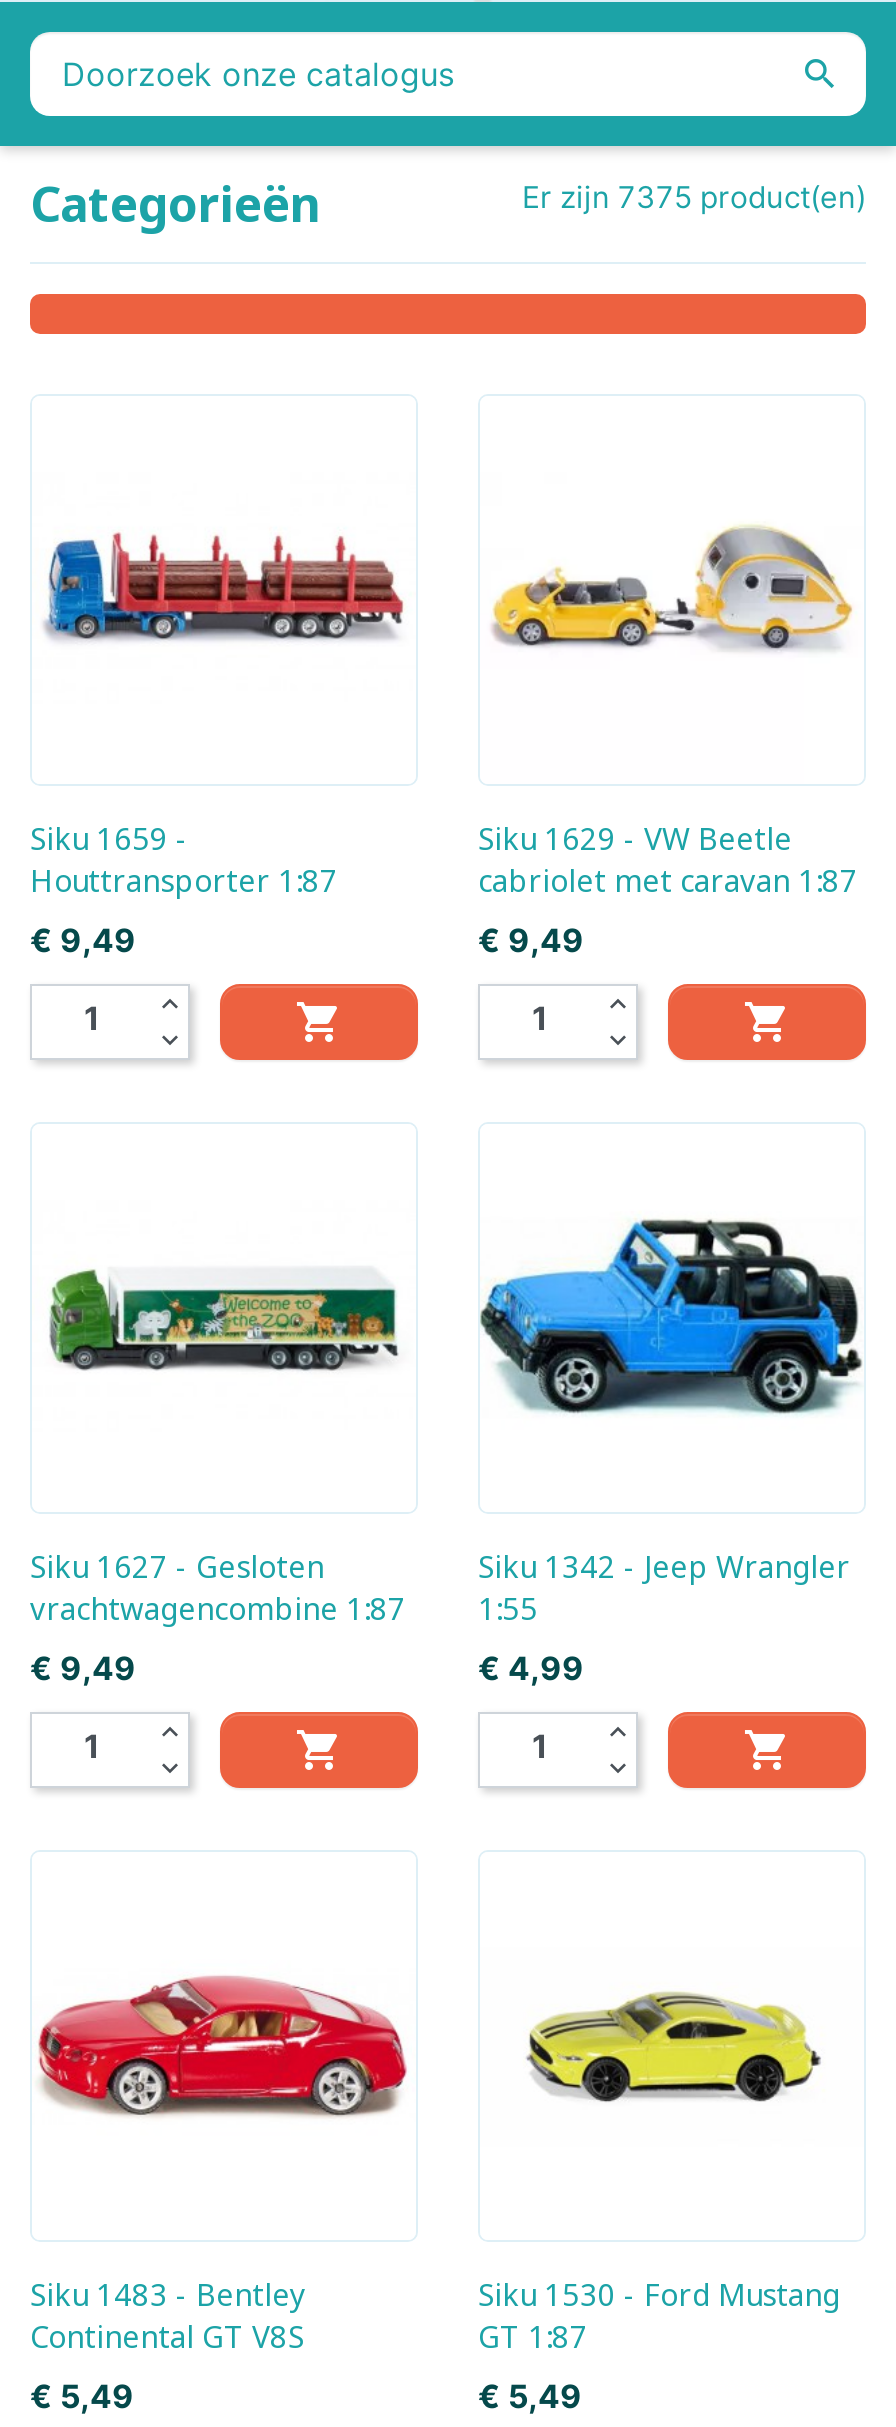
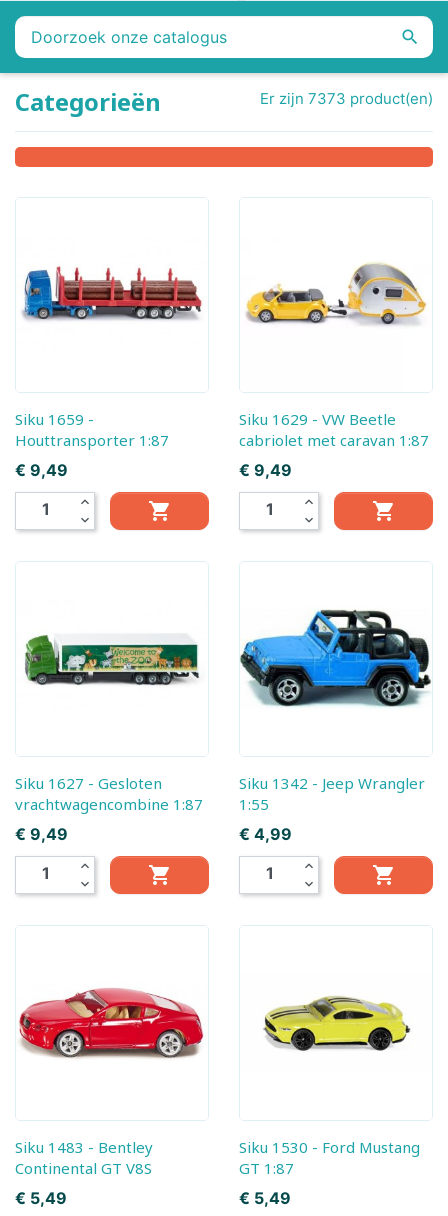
[522,178,866,216] Er zijn 7375 product(en) -> [260,89,433,108] Er zijn 7373 product(en)

